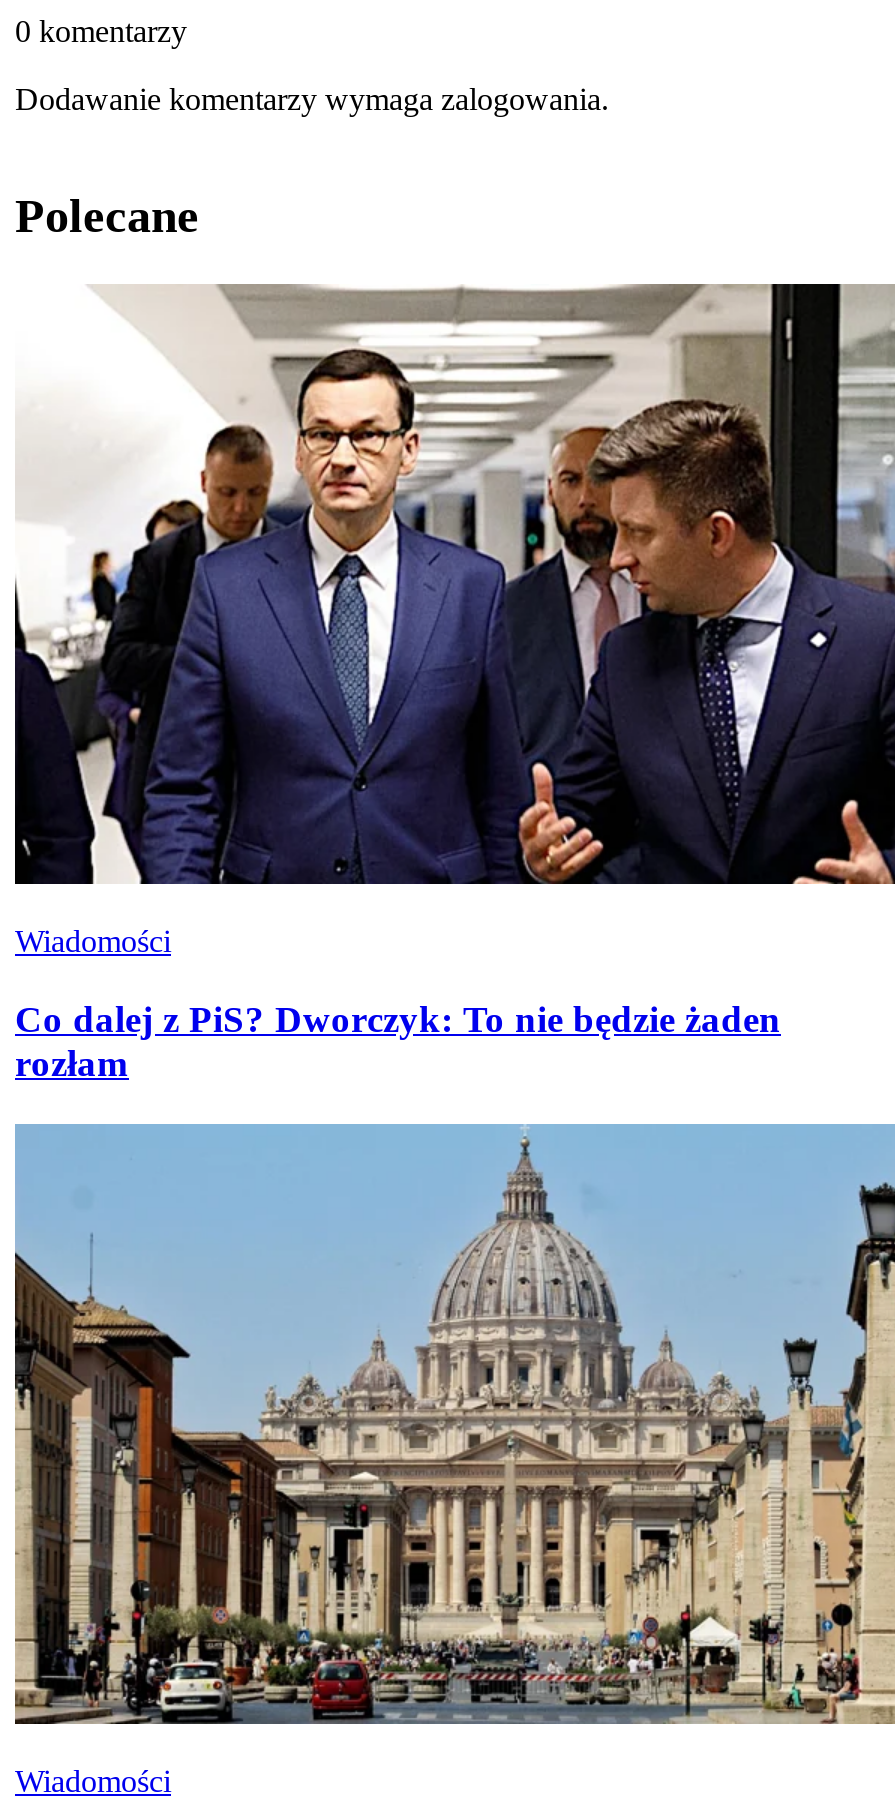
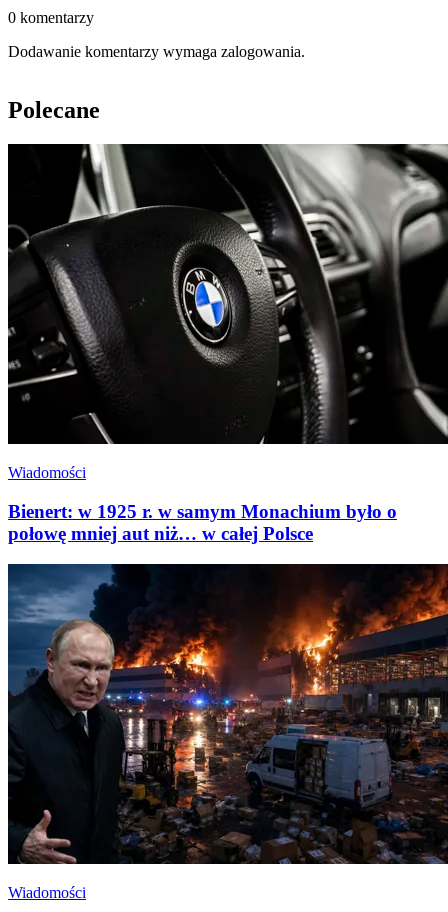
[15,284,889,886] [image] -> [7,143,445,445] [image]
[15,998,781,1084] Co dalej z PiS? Dworczyk: To nie będzie żaden | rozłam -> [8,501,397,544] Bienert: w 1925 r. w samym Monachium było o | połowę mniej aut niż… w całej Polsce
[13,1124,889,1726] [image] -> [7,563,445,865] [image]

